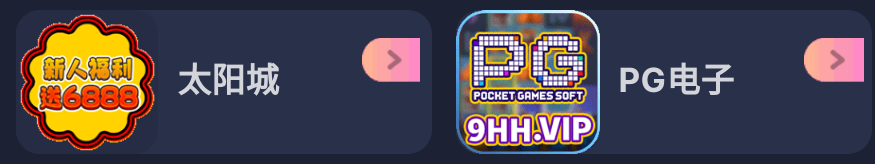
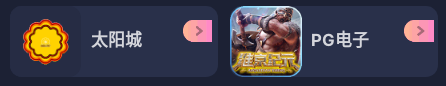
[18,13,156,153] [image] -> [12,8,79,76] [image]
[458,9,600,151] [image] -> [231,6,302,74] [image]

